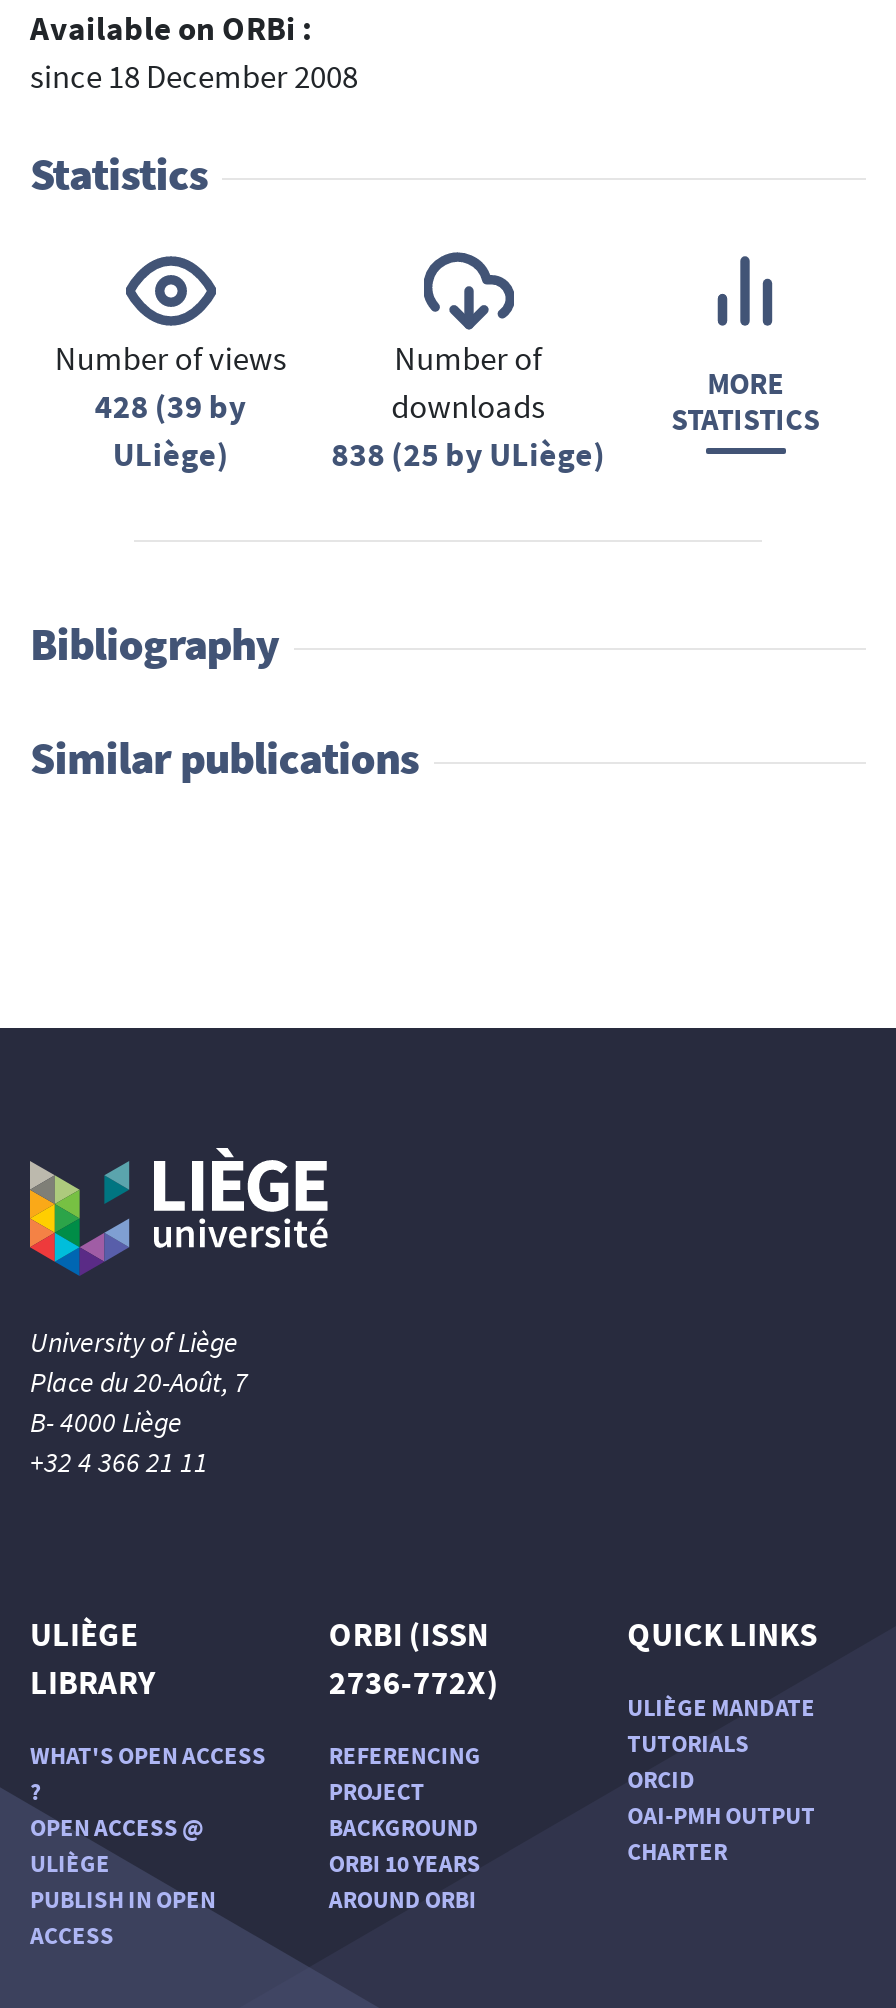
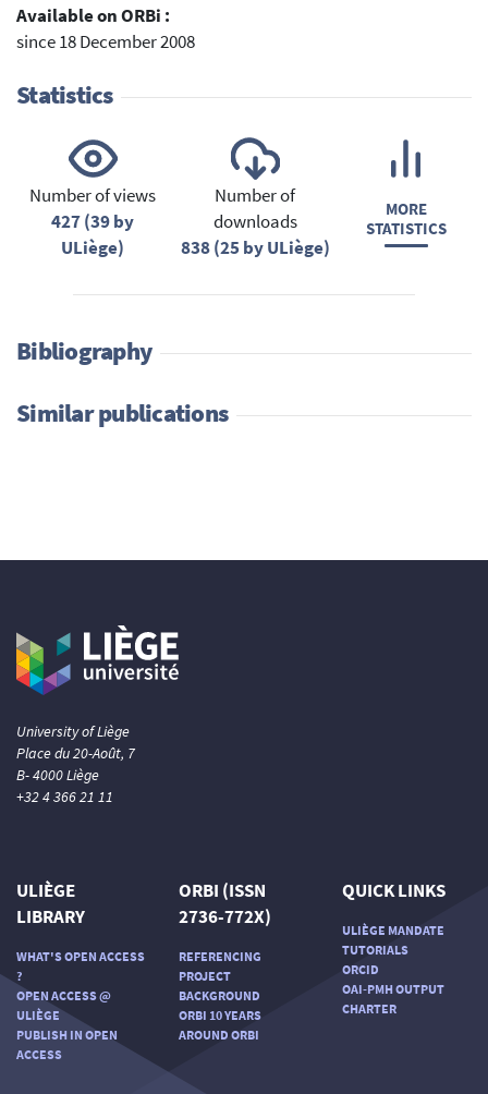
[95,387,247,429] 428 (39 by -> [52,211,134,234] 427 (39 by

